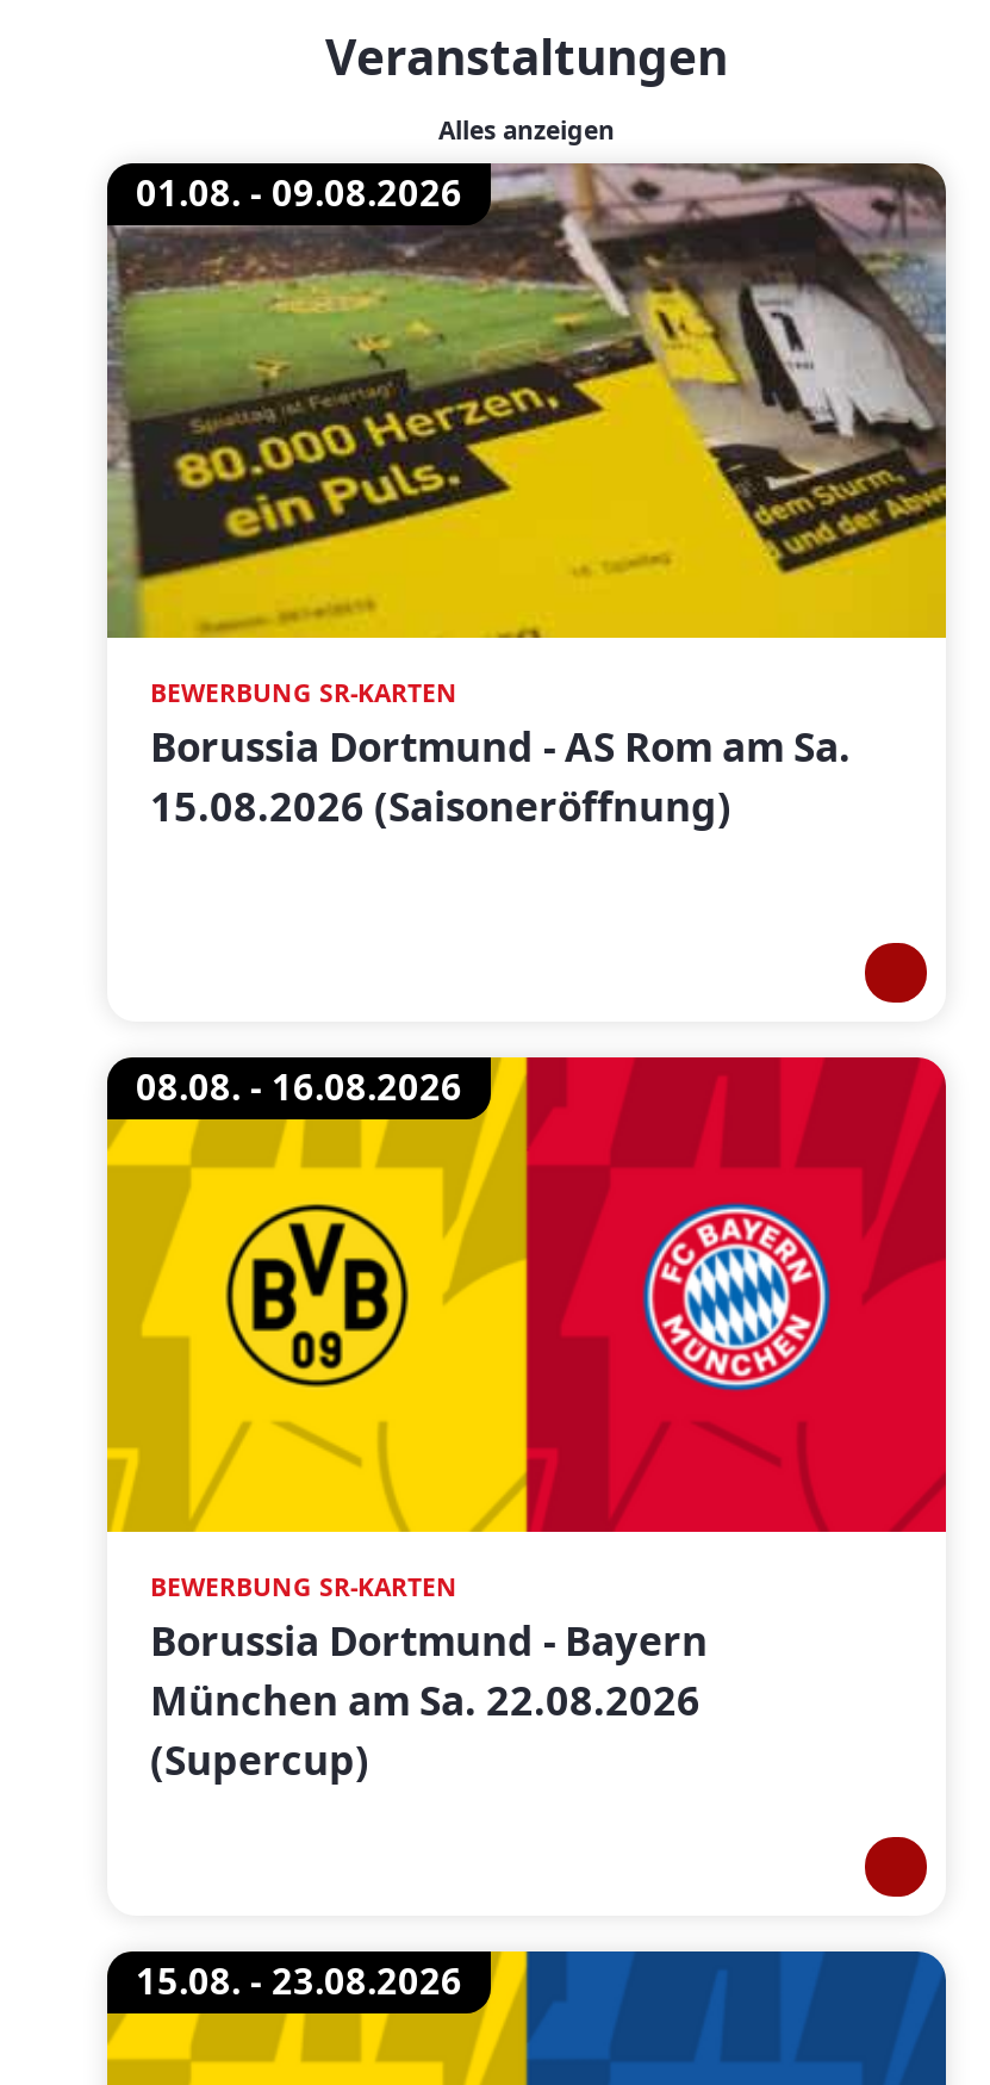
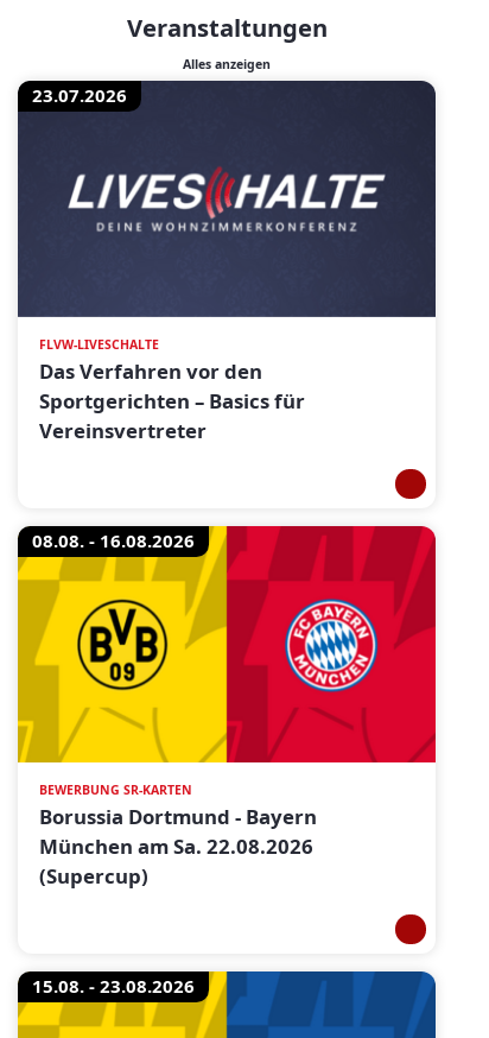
[105,161,948,640] [image] | 01.08. - 09.08.2026 -> [17,80,437,318] [image] | 23.07.2026
[150,676,851,834] BEWERBUNG SR-KARTEN | Borussia Dortmund - AS Rom am Sa. | 15.08.2026 (Saisoneröffnung) -> [39,336,305,444] FLVW-LIVESCHALTE | Das Verfahren vor den | Sportgerichten – Basics für | Vereinsvertreter

